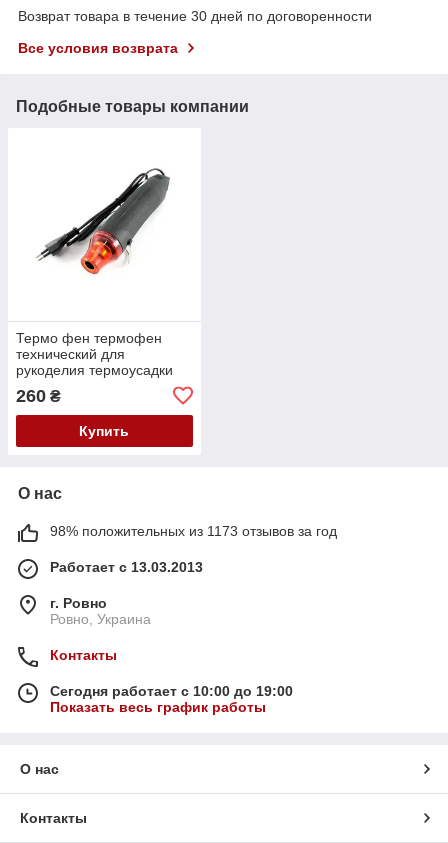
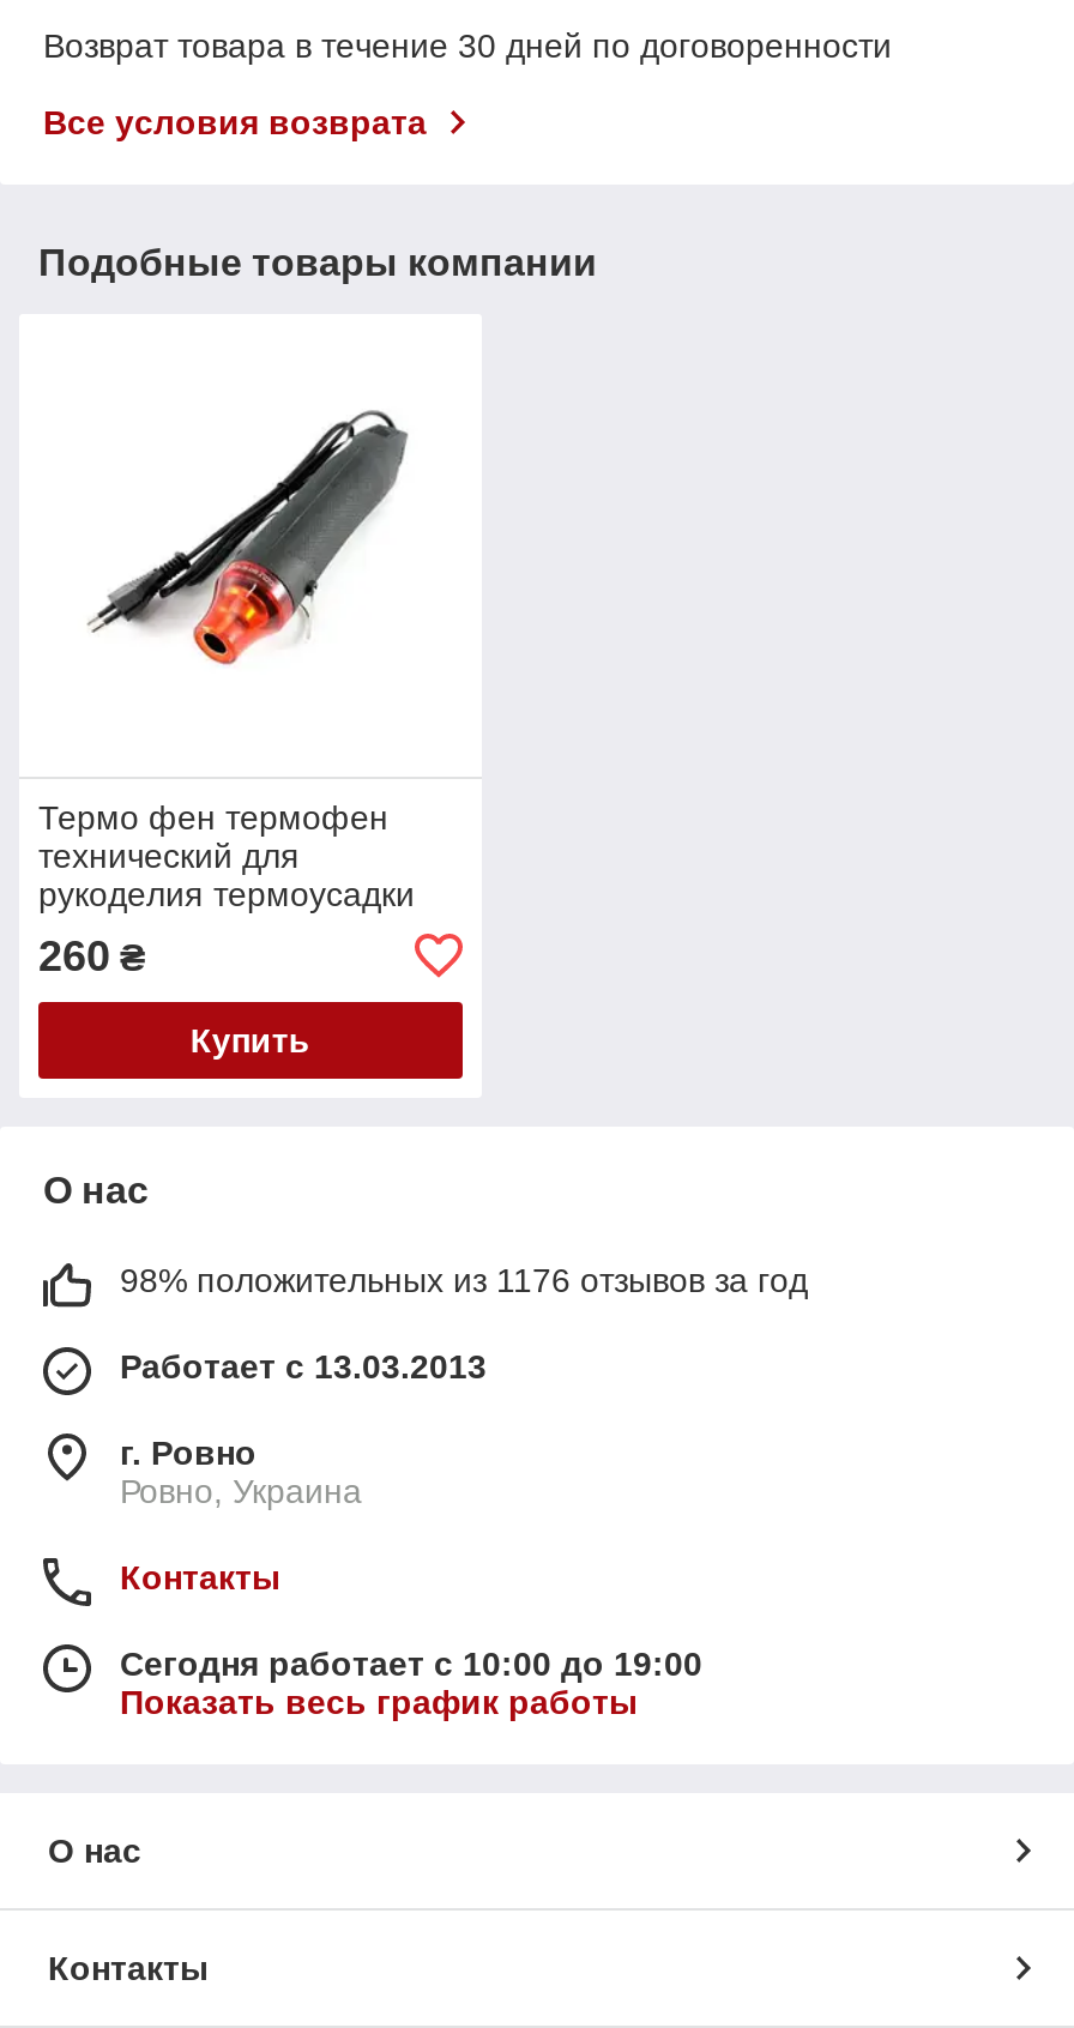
[50,523,337,539] 98% положительных из 1173 отзывов за год -> [120,1260,808,1299] 98% положительных из 1176 отзывов за год

